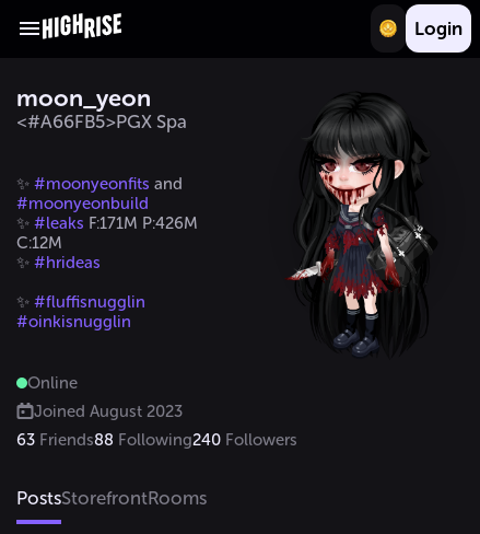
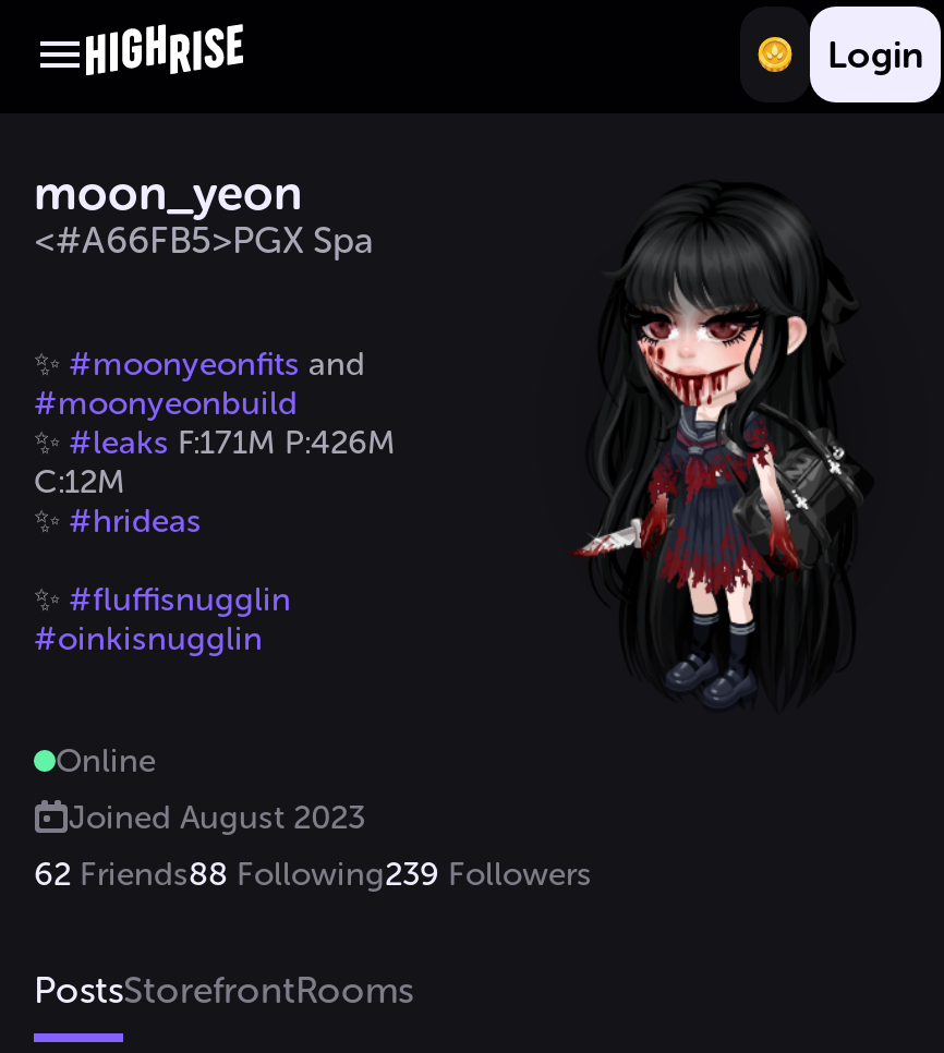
[16,430,297,450] 63 Friends88 Following240 Followers -> [34,855,592,894] 62 Friends88 Following239 Followers

